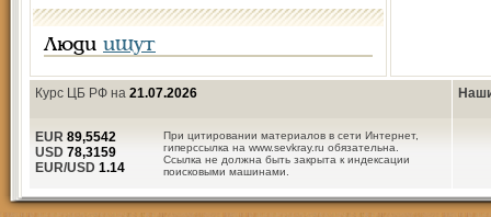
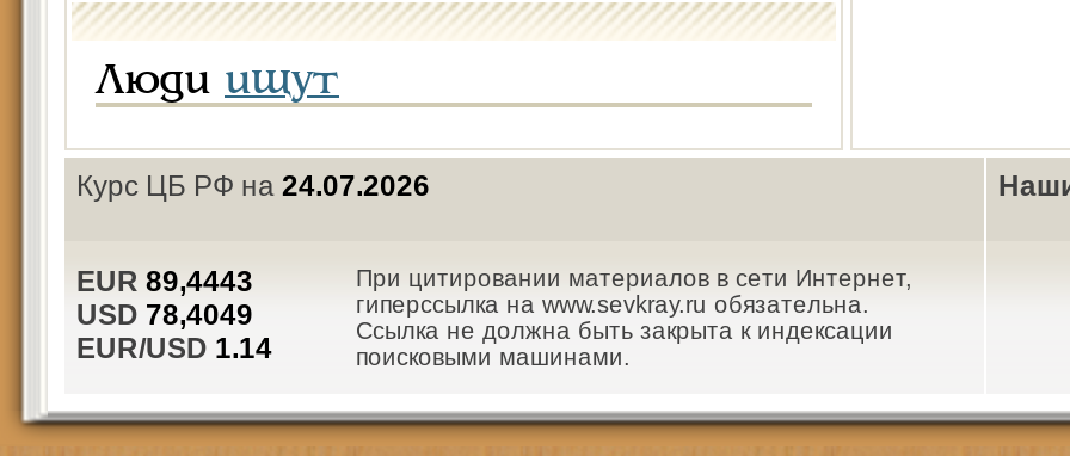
[35,85,197,101] Курс ЦБ РФ на 21.07.2026 -> [76,170,430,203] Курс ЦБ РФ на 24.07.2026
[35,129,116,145] EUR 89,5542 -> [76,265,253,298] EUR 89,4443
[35,145,116,160] USD 78,3159 -> [76,298,253,332] USD 78,4049

